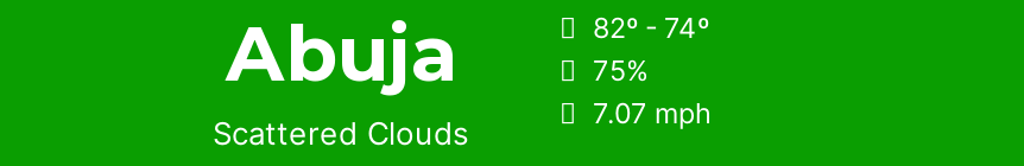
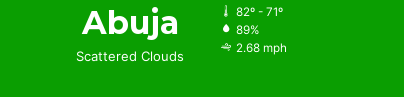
[586,12,709,45] 82º - 74º -> [233,5,283,19] 82º - 71º
[593,55,650,88] 75% -> [236,23,260,37] 89%
[593,97,712,130] 7.07 mph -> [236,41,287,55] 2.68 mph

